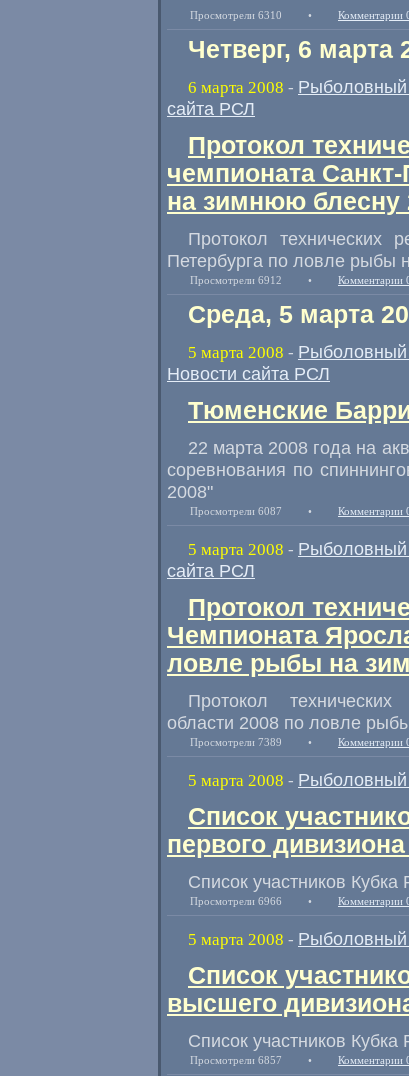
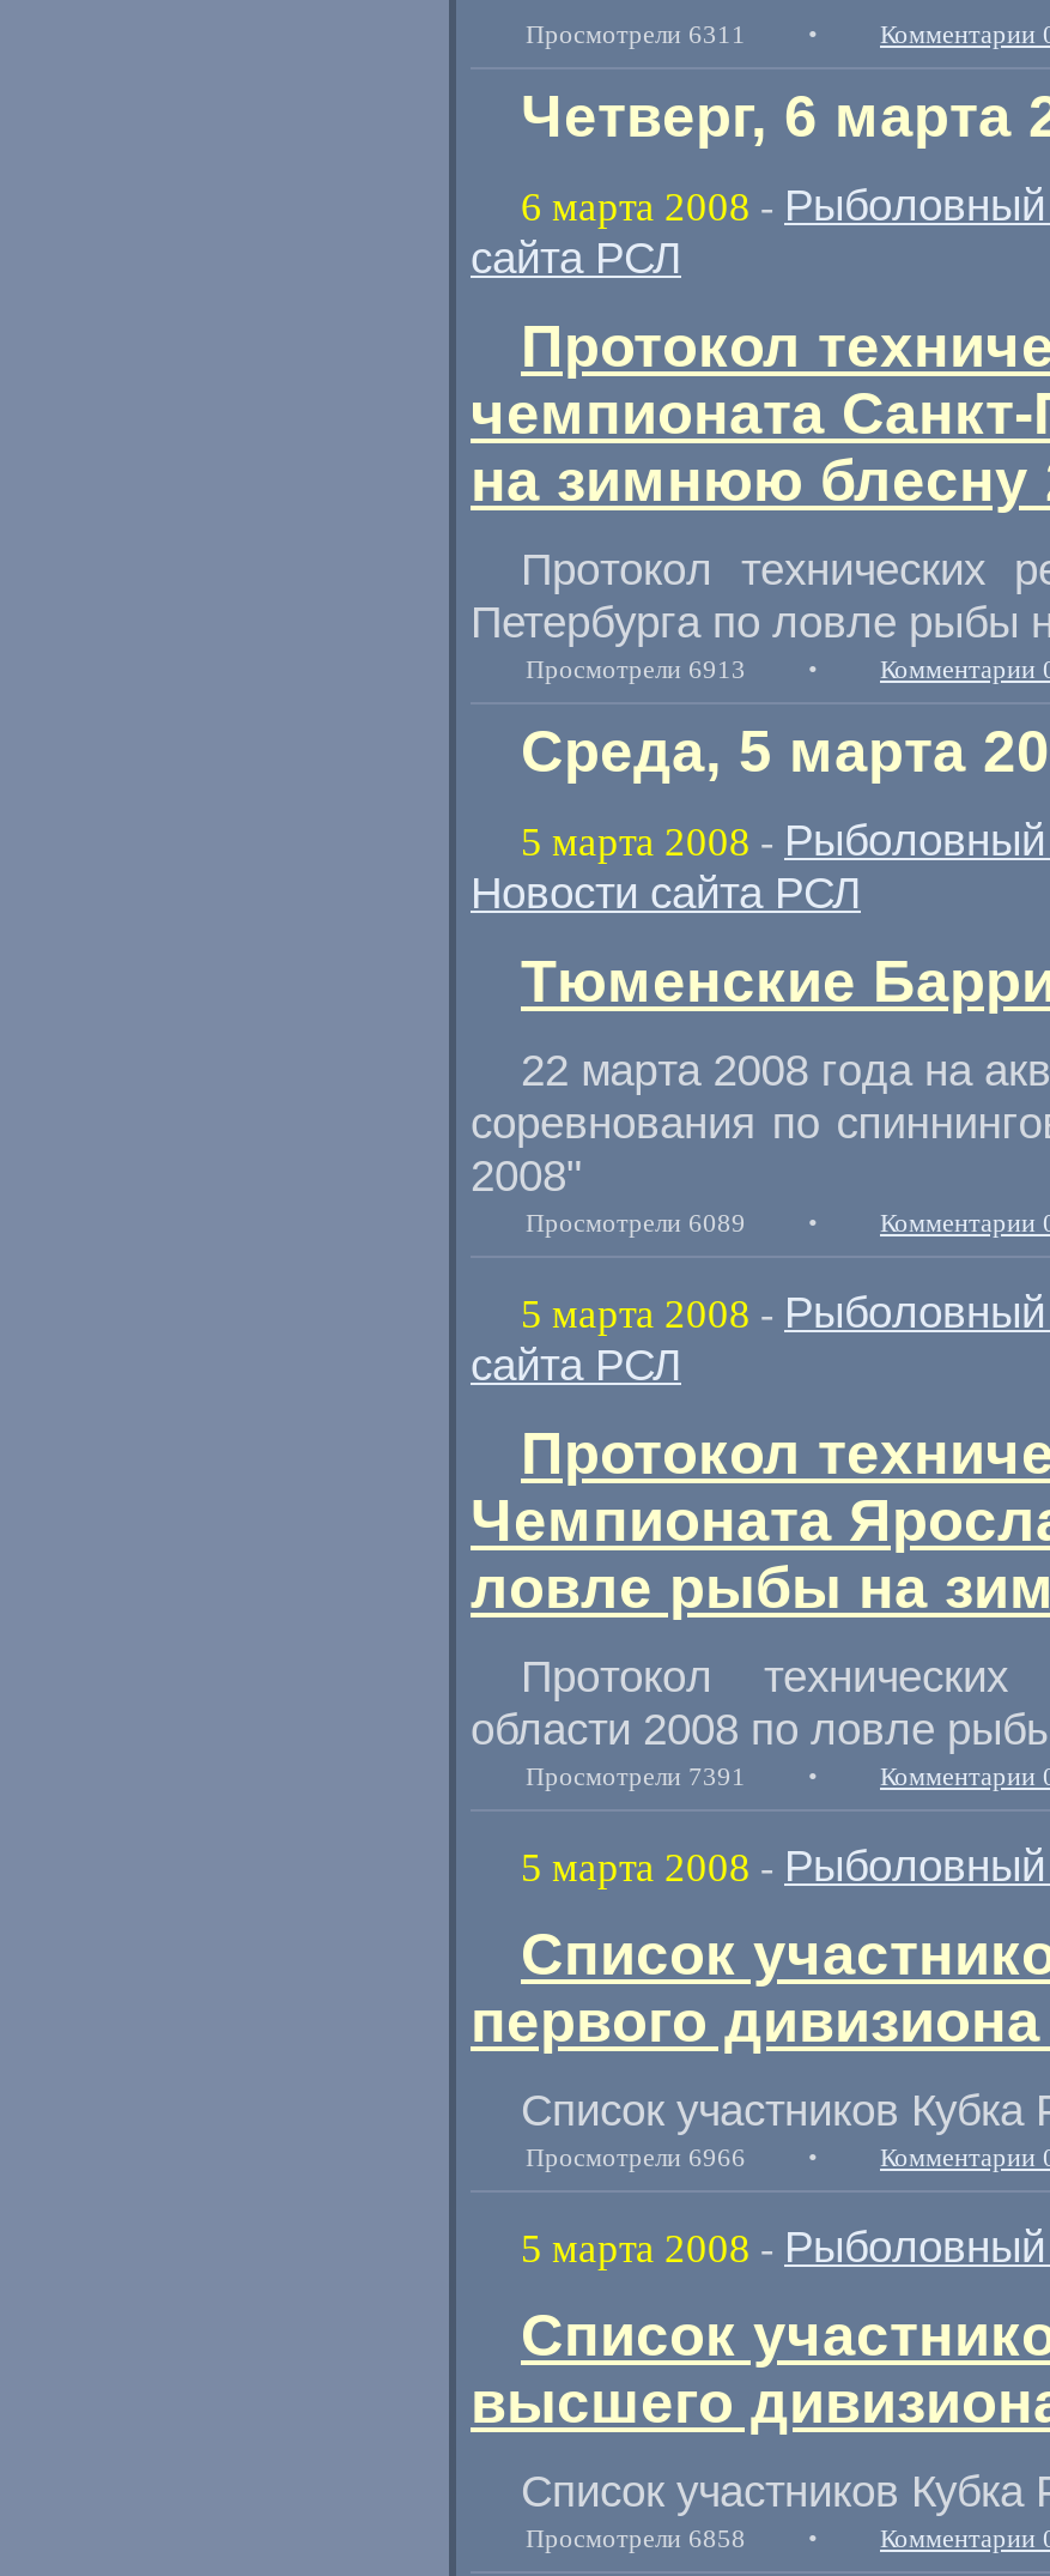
[190,9,282,21] Просмотрели 6310 -> [526,19,746,48] Просмотрели 6311
[190,274,282,286] Просмотрели 6912 -> [526,654,746,683] Просмотрели 6913
[190,505,282,517] Просмотрели 6087 -> [526,1208,746,1236] Просмотрели 6089
[190,736,282,748] Просмотрели 7389 -> [526,1761,746,1790] Просмотрели 7391
[190,1054,282,1066] Просмотрели 6857 -> [526,2523,746,2552] Просмотрели 6858

